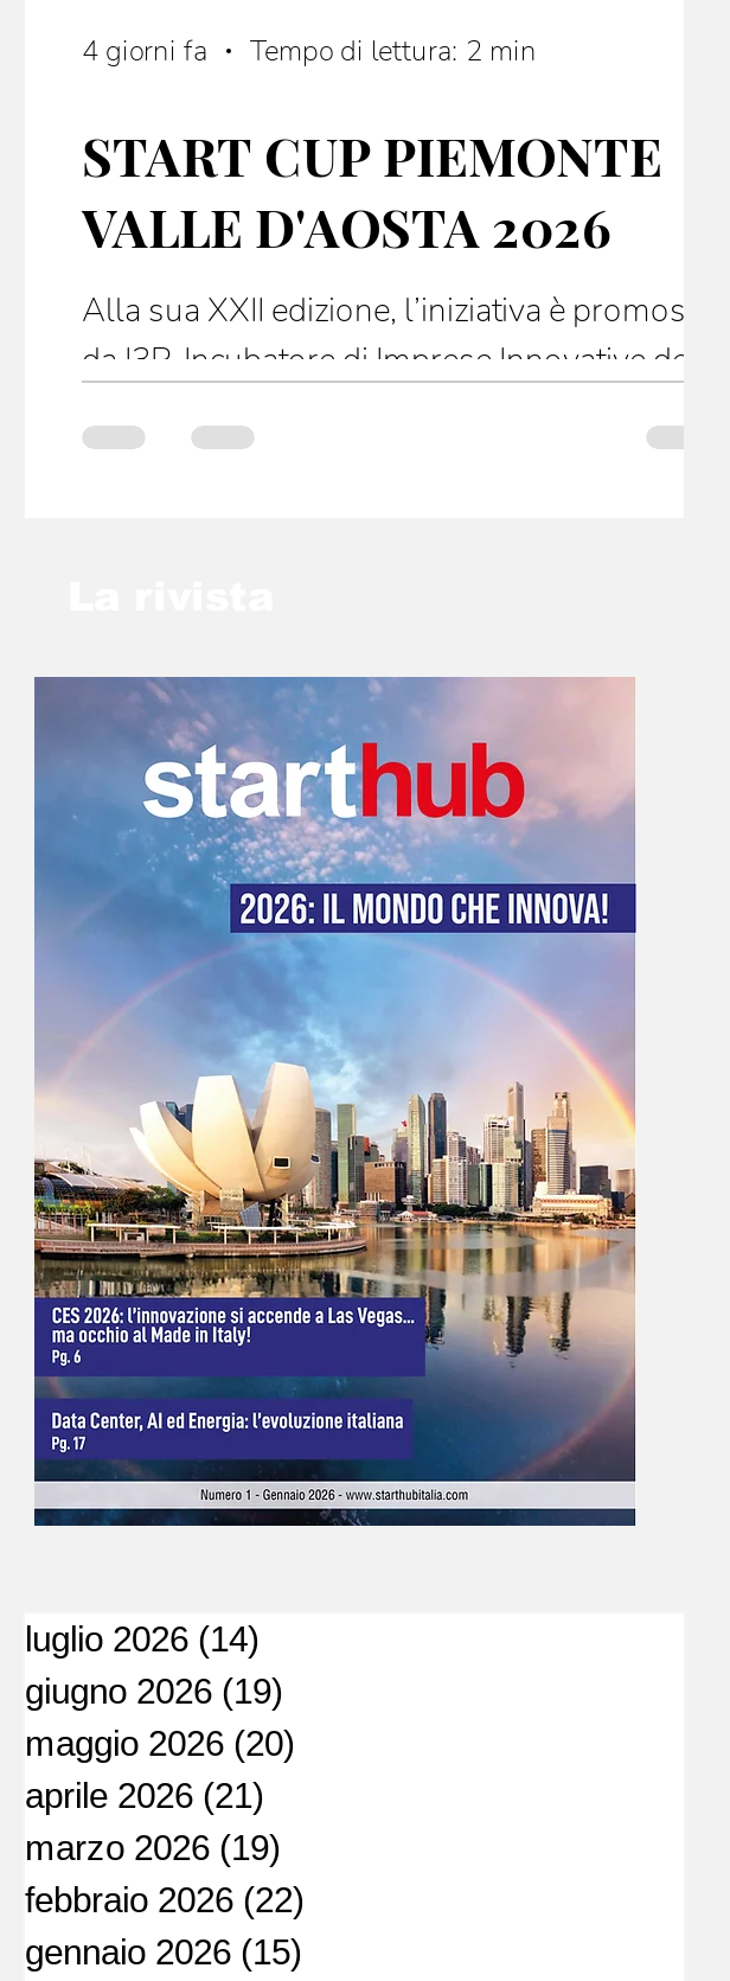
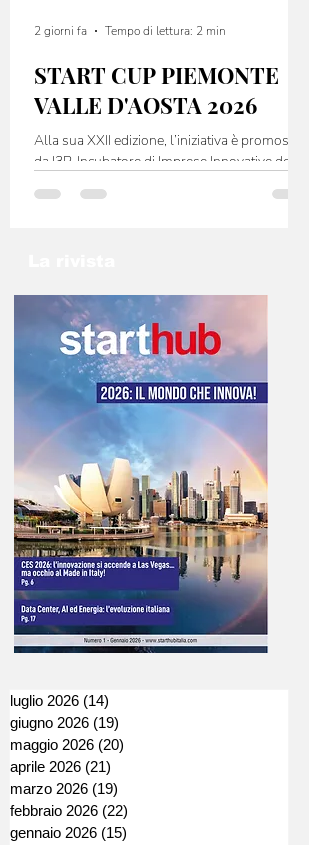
[82,33,537,71] 4 giorni fa Tempo di lettura: 2 min -> [34,23,226,39] 2 giorni fa Tempo di lettura: 2 min

